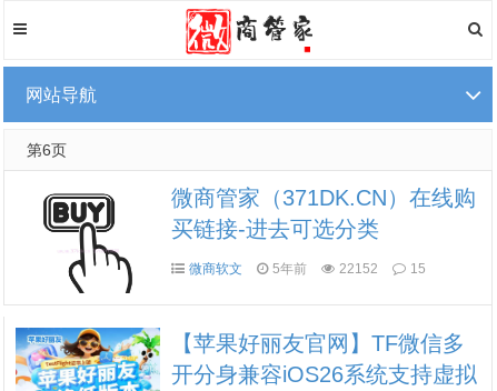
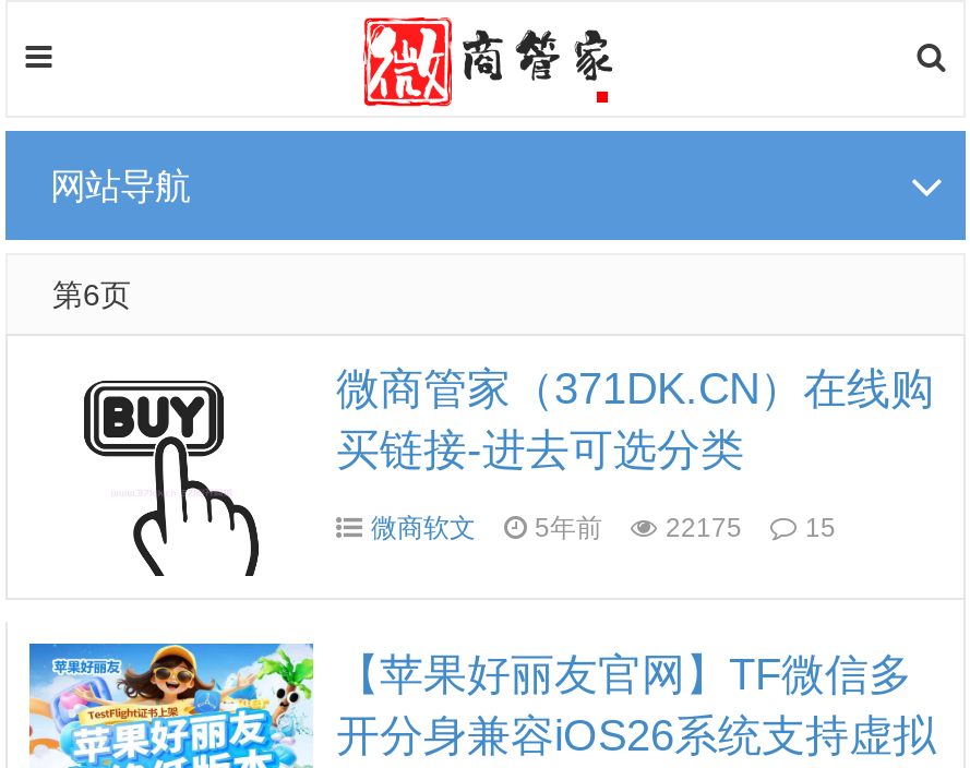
[340,261,379,277] 22152 -> [666,513,742,543] 22175

